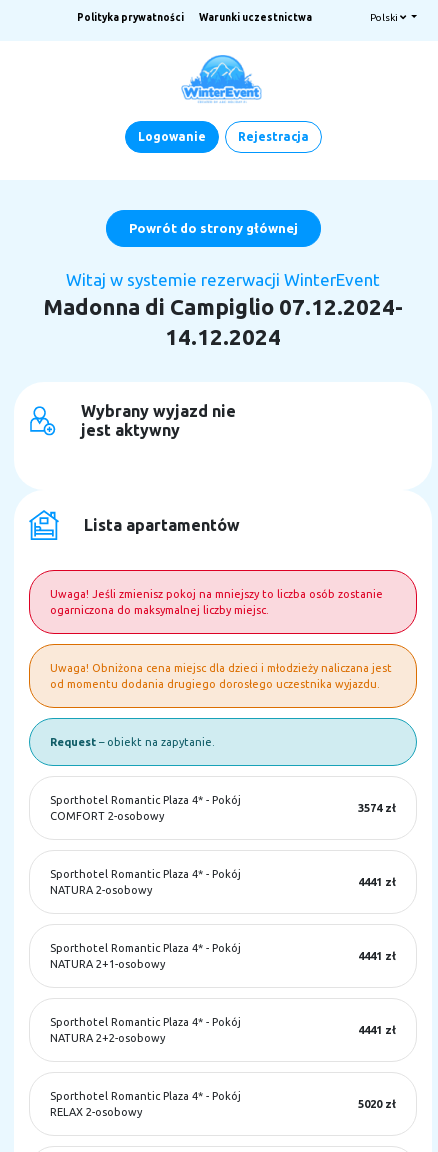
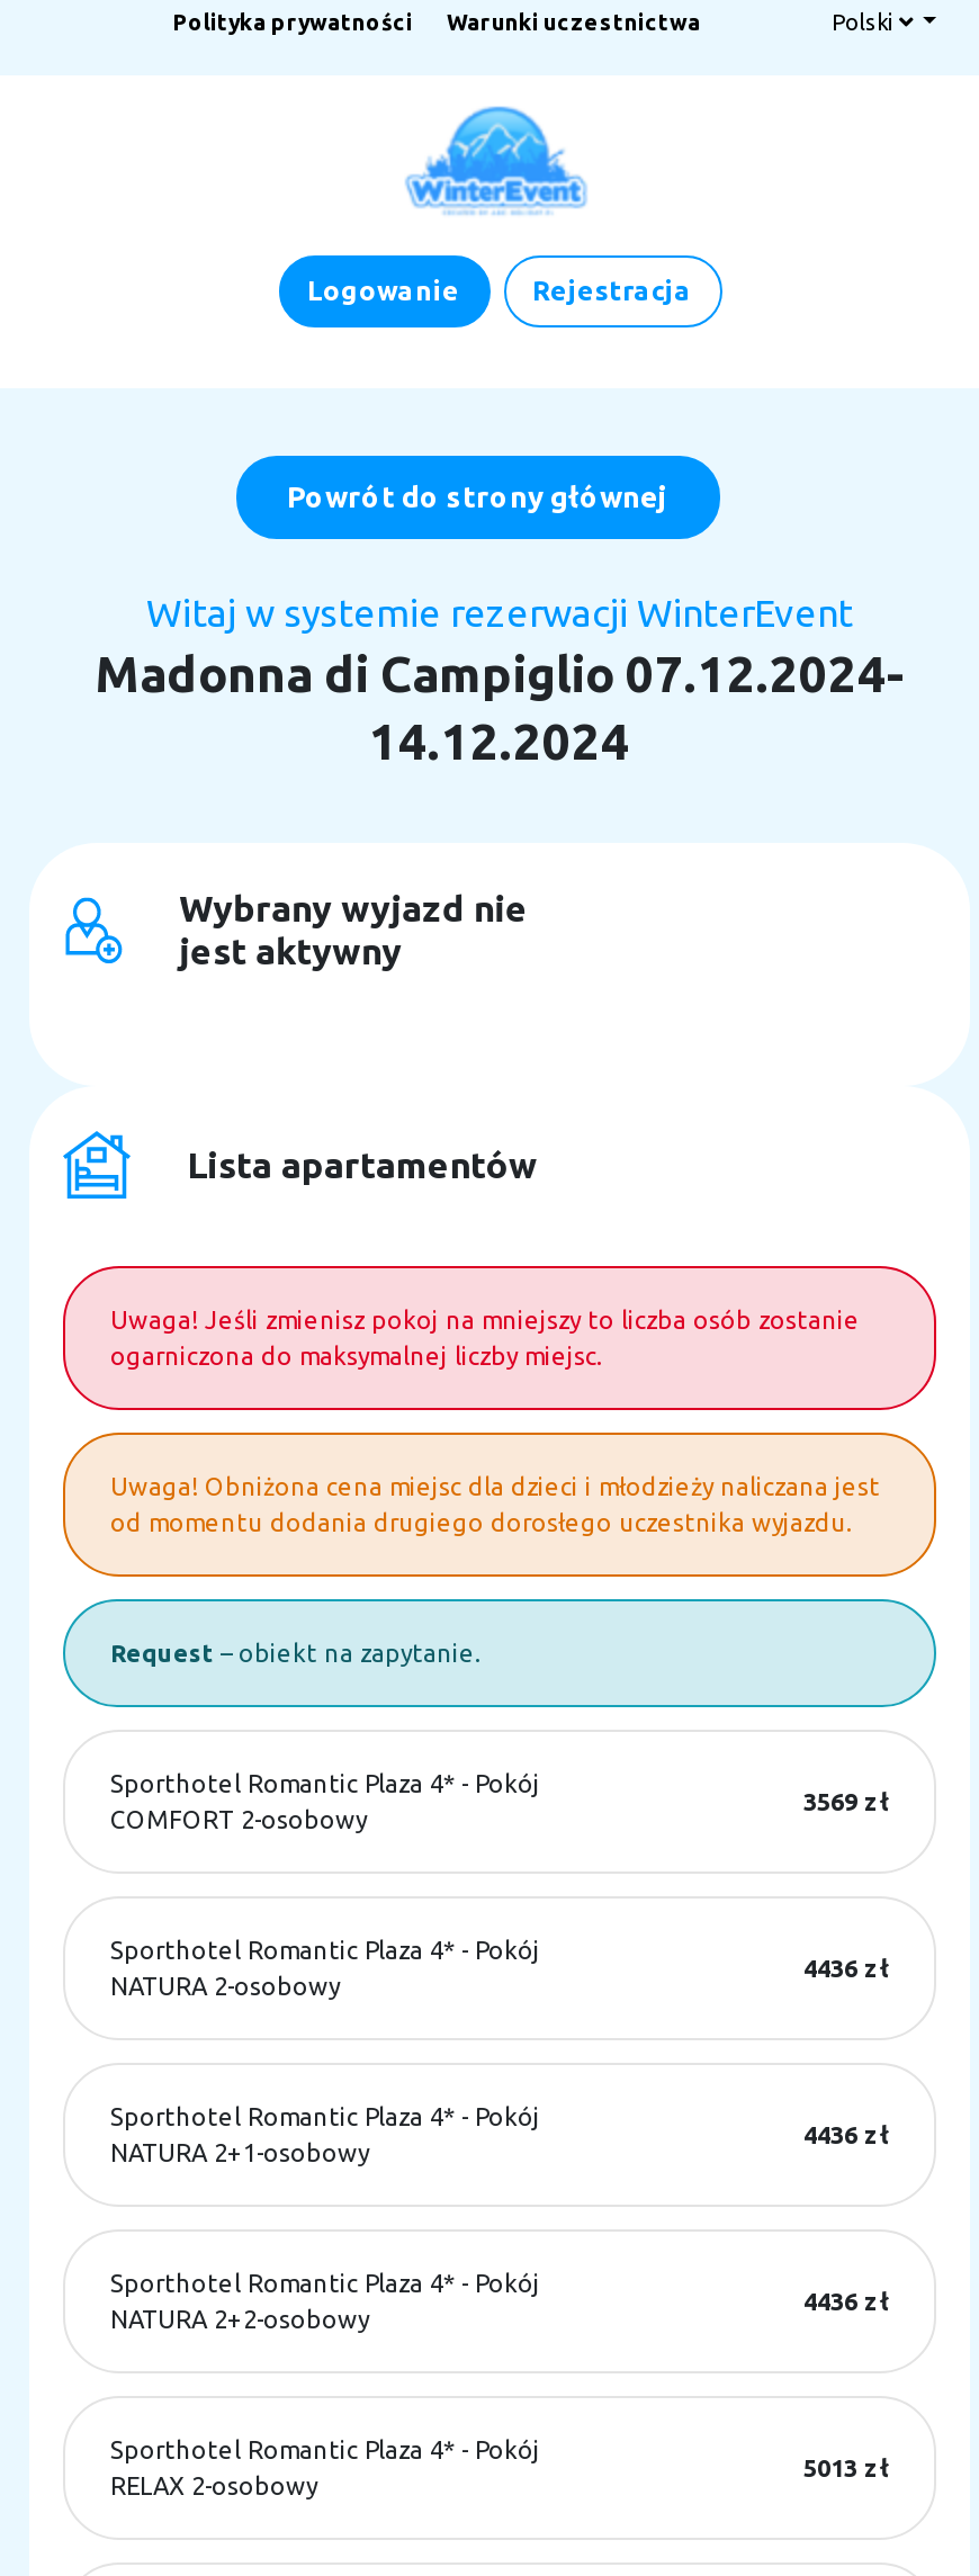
[358,802,396,814] 3574 zł -> [803,1788,889,1815] 3569 zł
[358,876,396,888] 4441 zł -> [803,1955,889,1982] 4436 zł
[358,950,396,962] 4441 zł -> [803,2121,889,2148] 4436 zł
[358,1024,396,1036] 4441 zł -> [803,2288,889,2315] 4436 zł
[358,1098,396,1110] 5020 zł -> [803,2454,889,2481] 5013 zł

